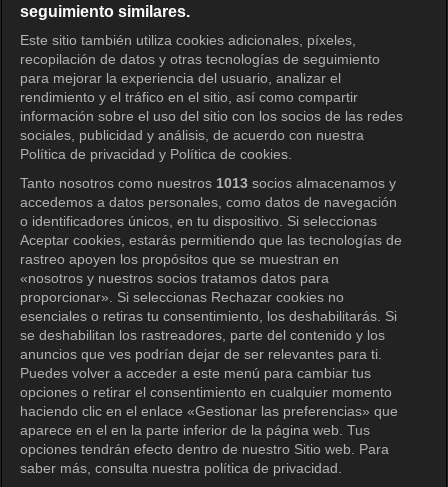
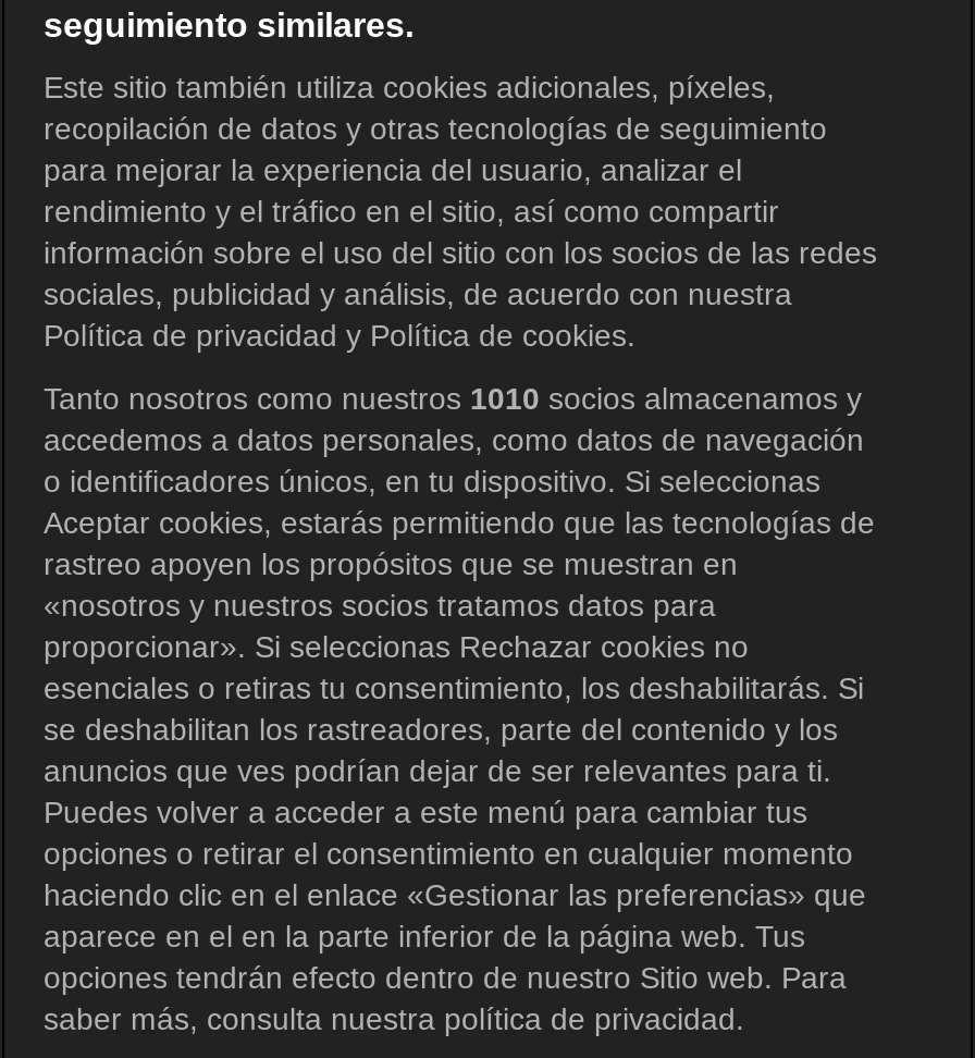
[20,175,396,191] Tanto nosotros como nuestros 1013 socios almacenamos y -> [44,381,862,416] Tanto nosotros como nuestros 1010 socios almacenamos y

